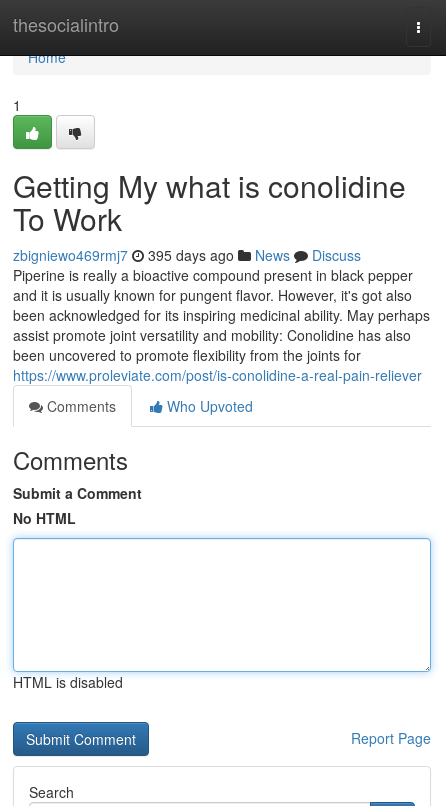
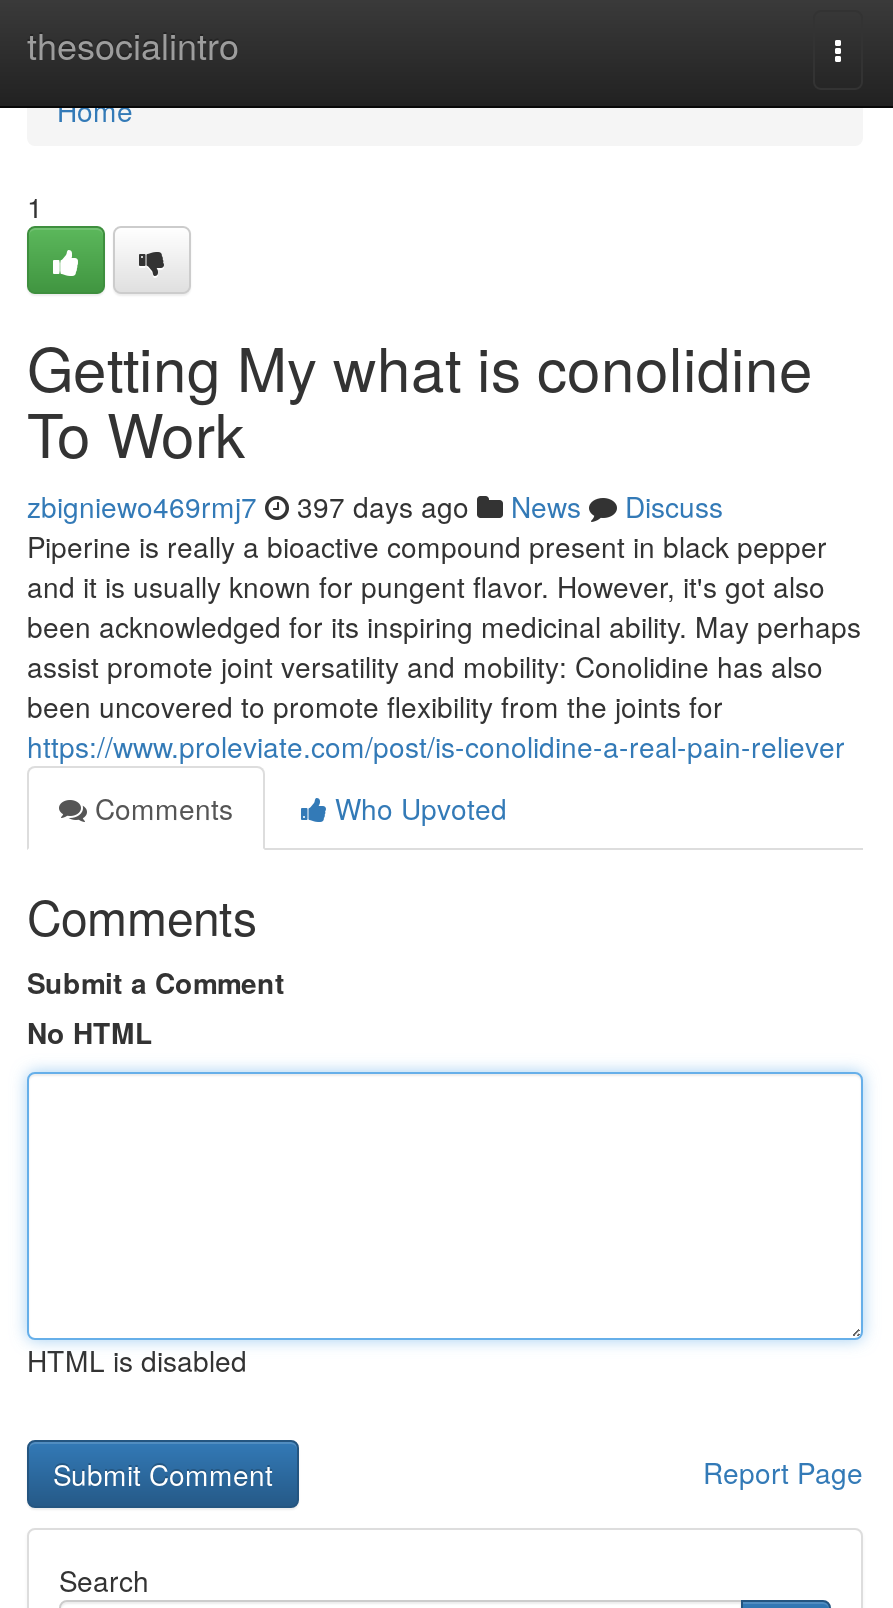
[13,245,361,265] zbigniewo469rmj7 395 days ago News Discuss -> [27,486,723,526] zbigniewo469rmj7 397 days ago News Discuss

